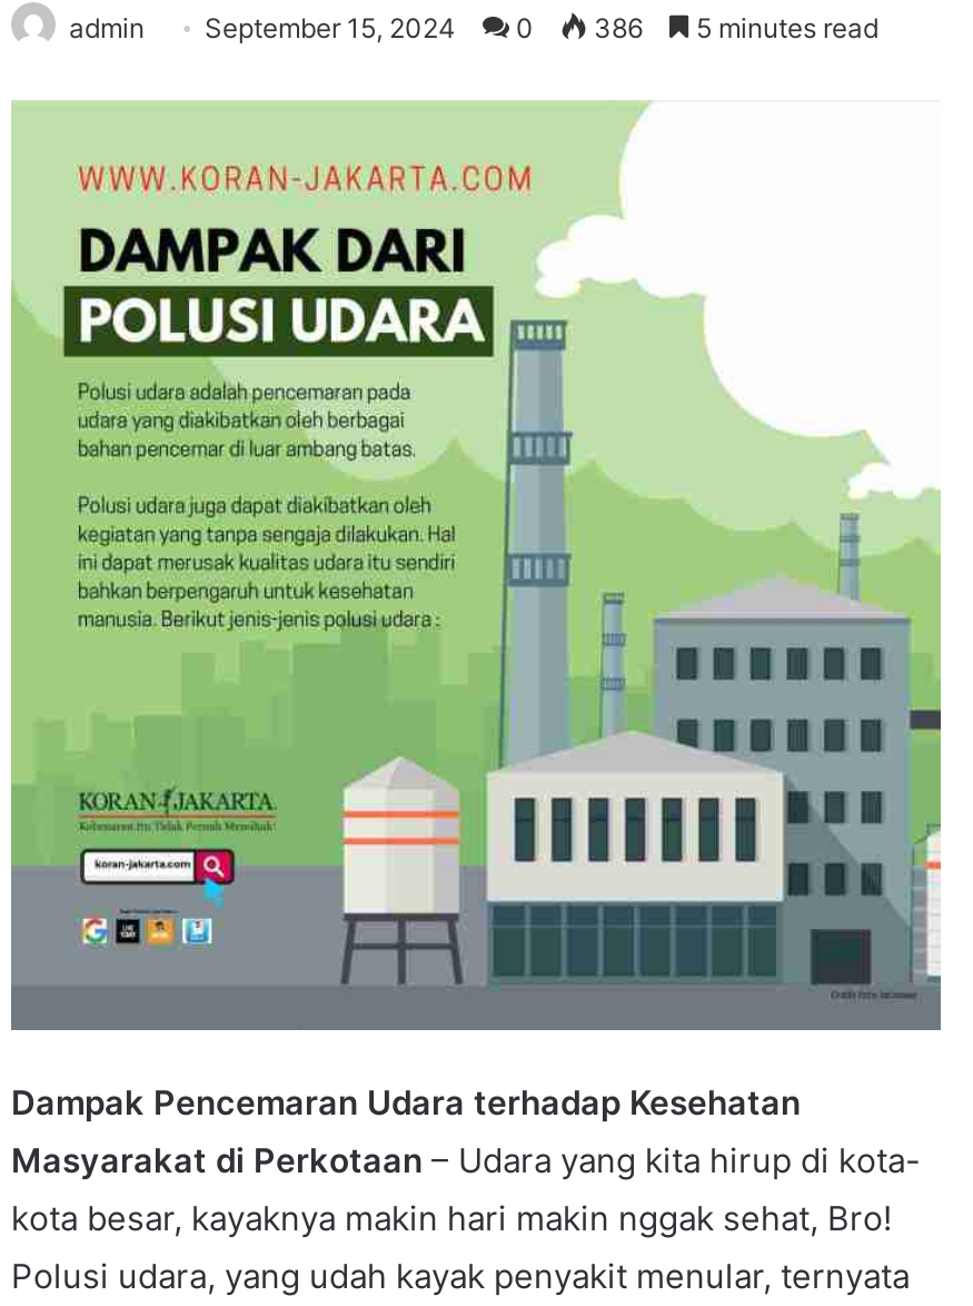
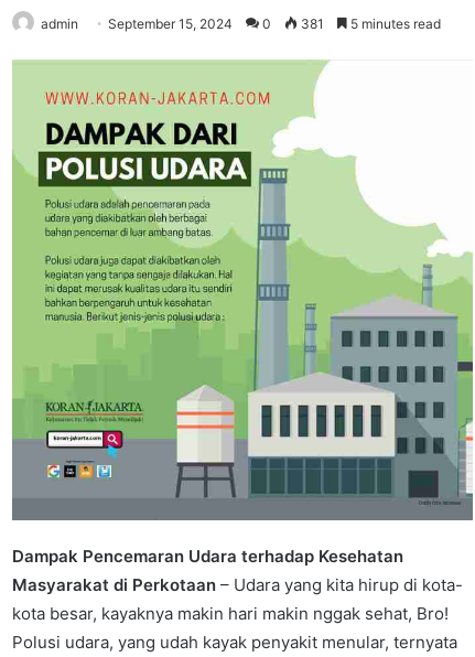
[69,11,878,44] admin September 15, 2024 0 386 5 minutes read -> [41,15,441,32] admin September 15, 2024 0 381 5 minutes read

